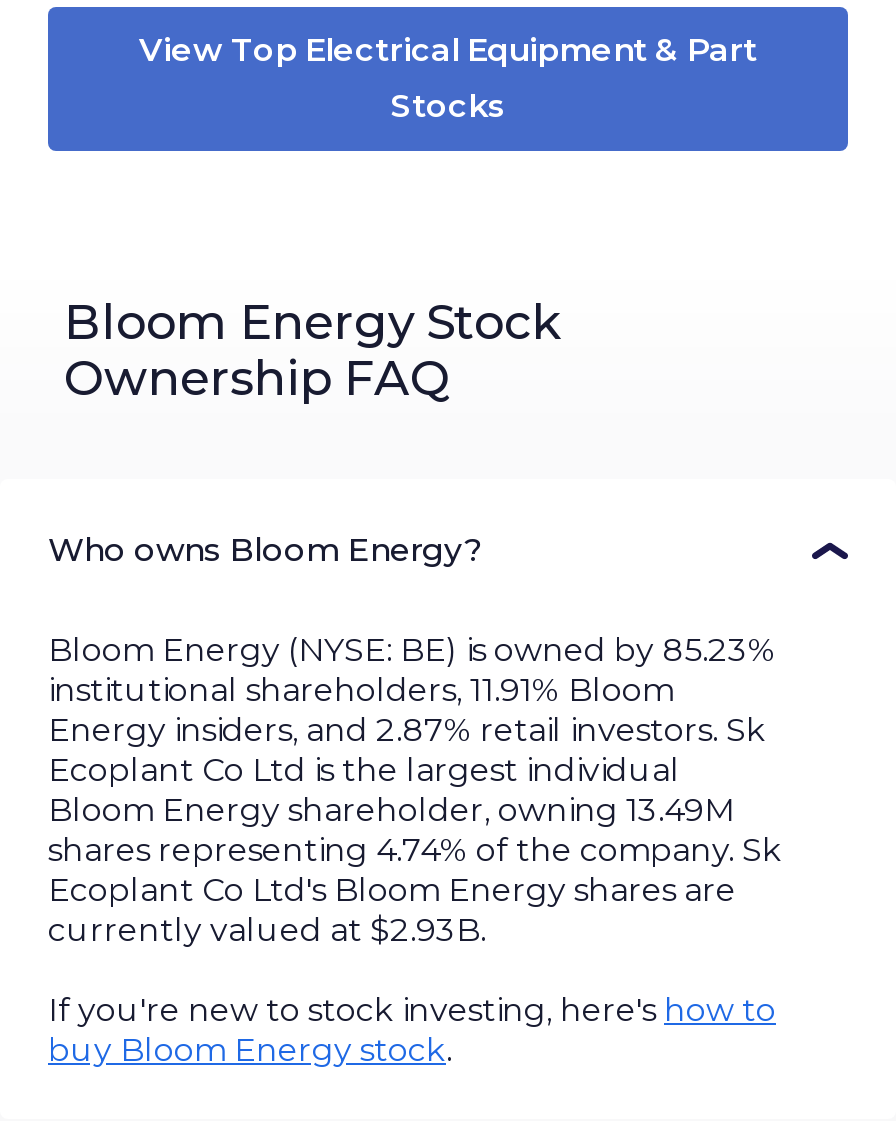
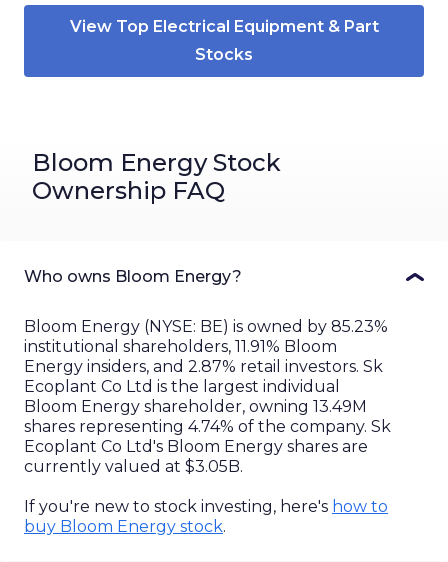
[48,911,486,949] currently valued at $2.93B. -> [24,457,243,476] currently valued at $3.05B.

